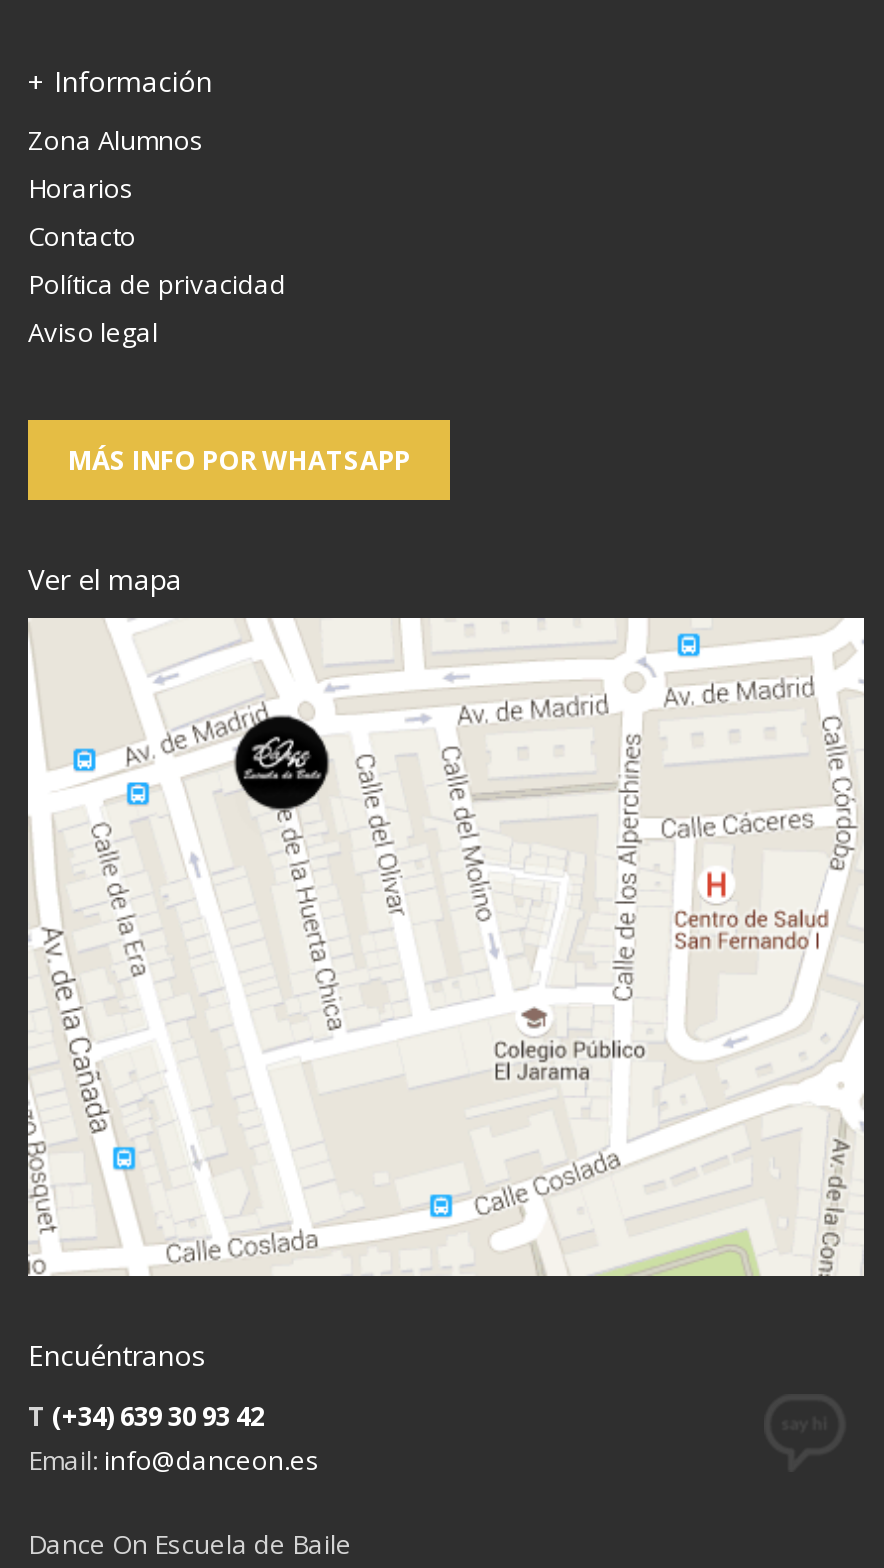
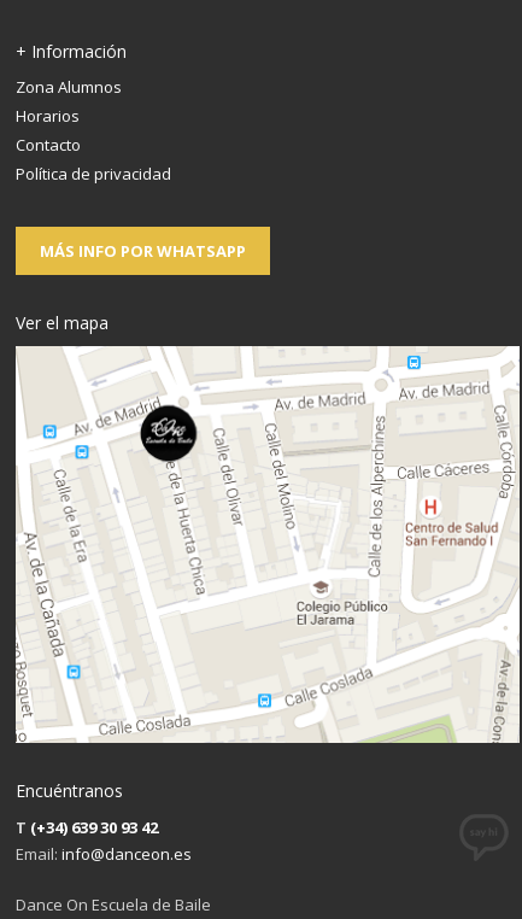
[28,314,158,350] Aviso legal -> none

